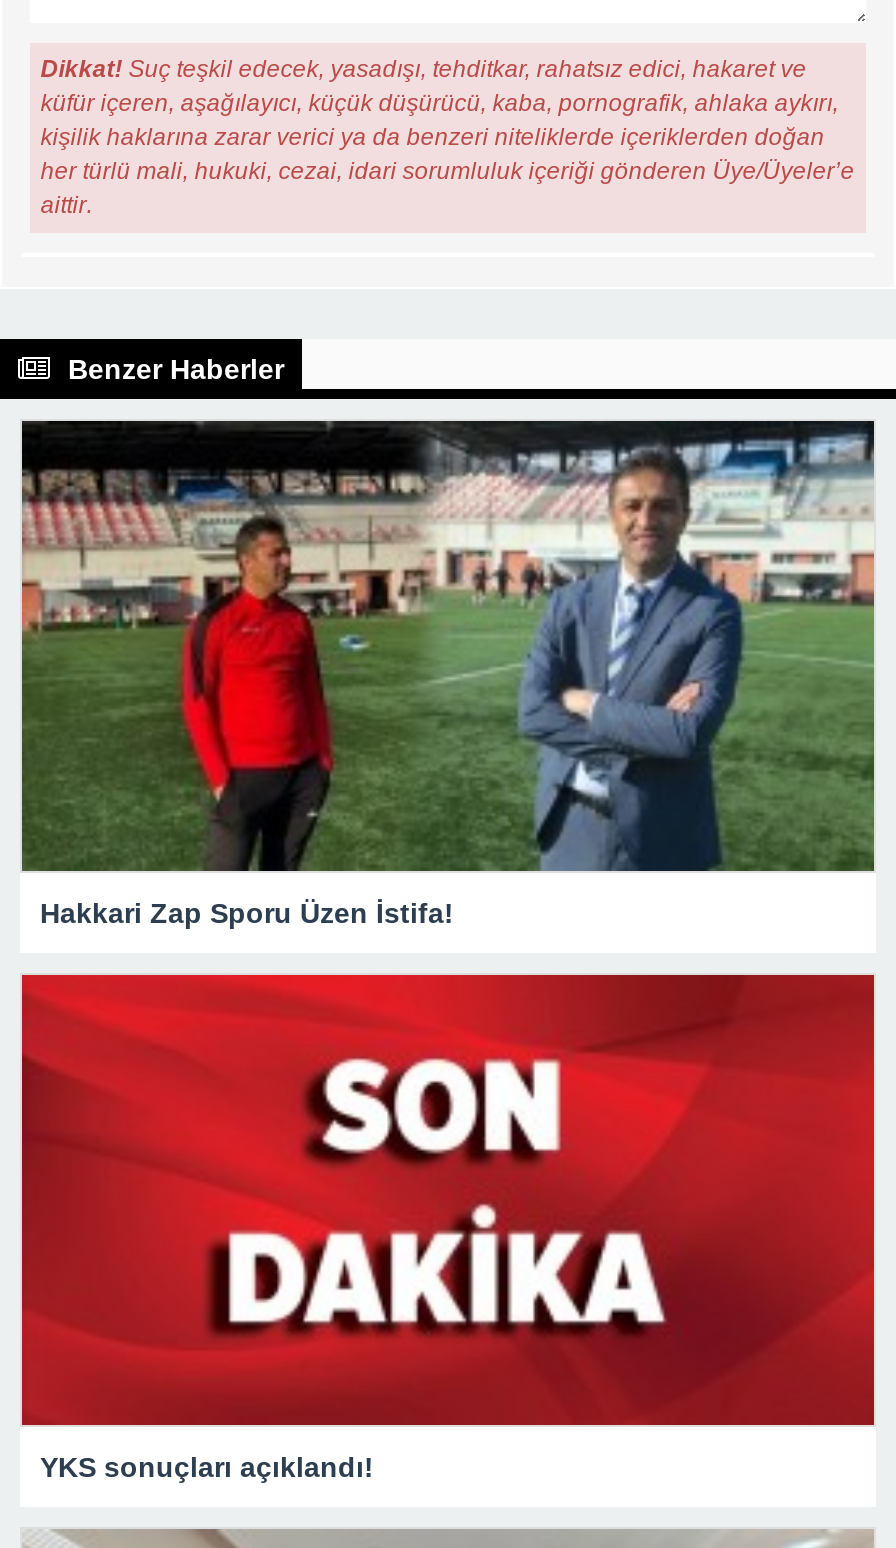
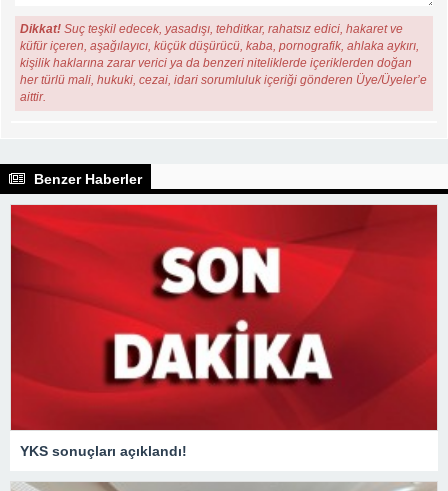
[20,419,876,929] [image] | Hakkari Zap Sporu Üzen İstifa! -> none

